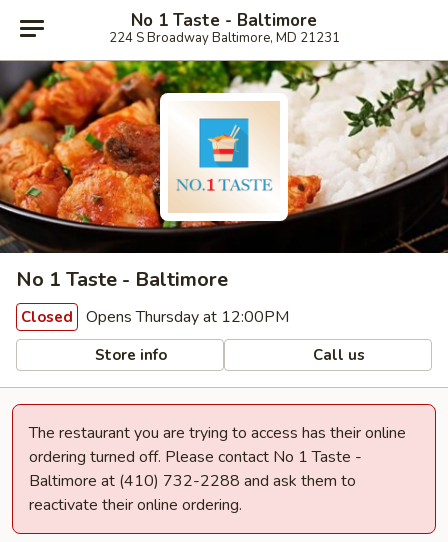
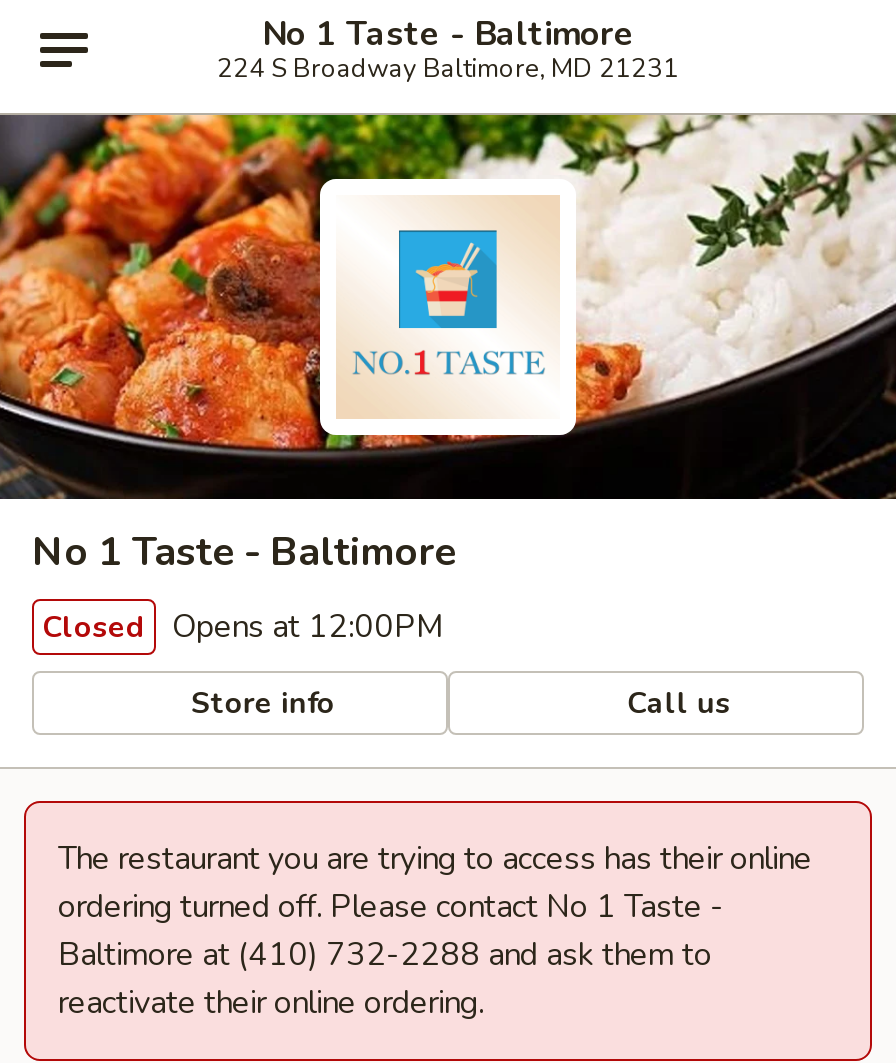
[21,306,289,328] Closed Opens Thursday at 12:00PM -> [42,605,444,649] Closed Opens at 12:00PM

